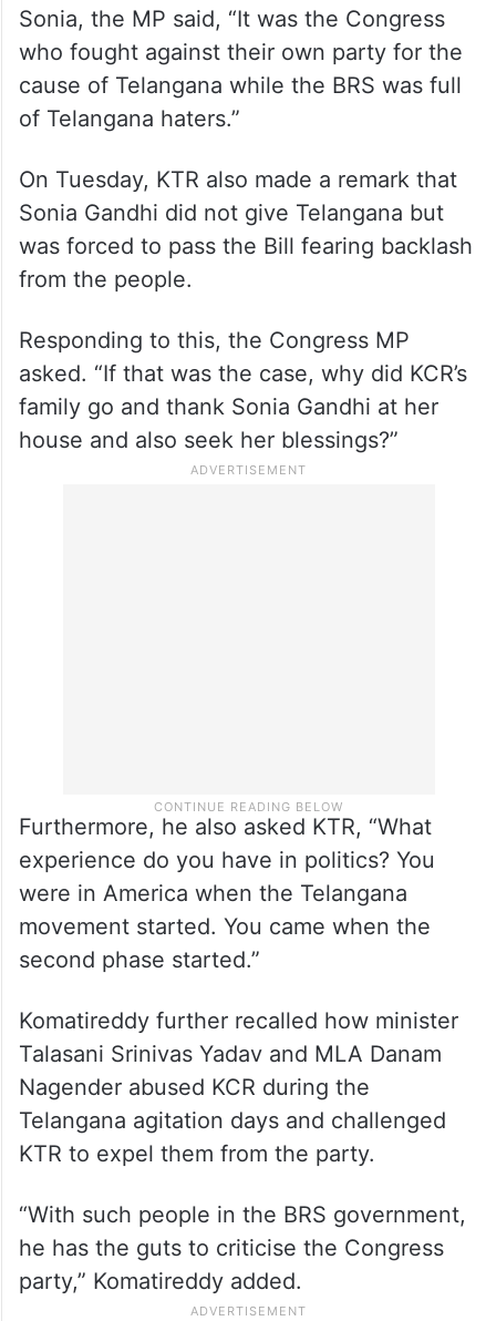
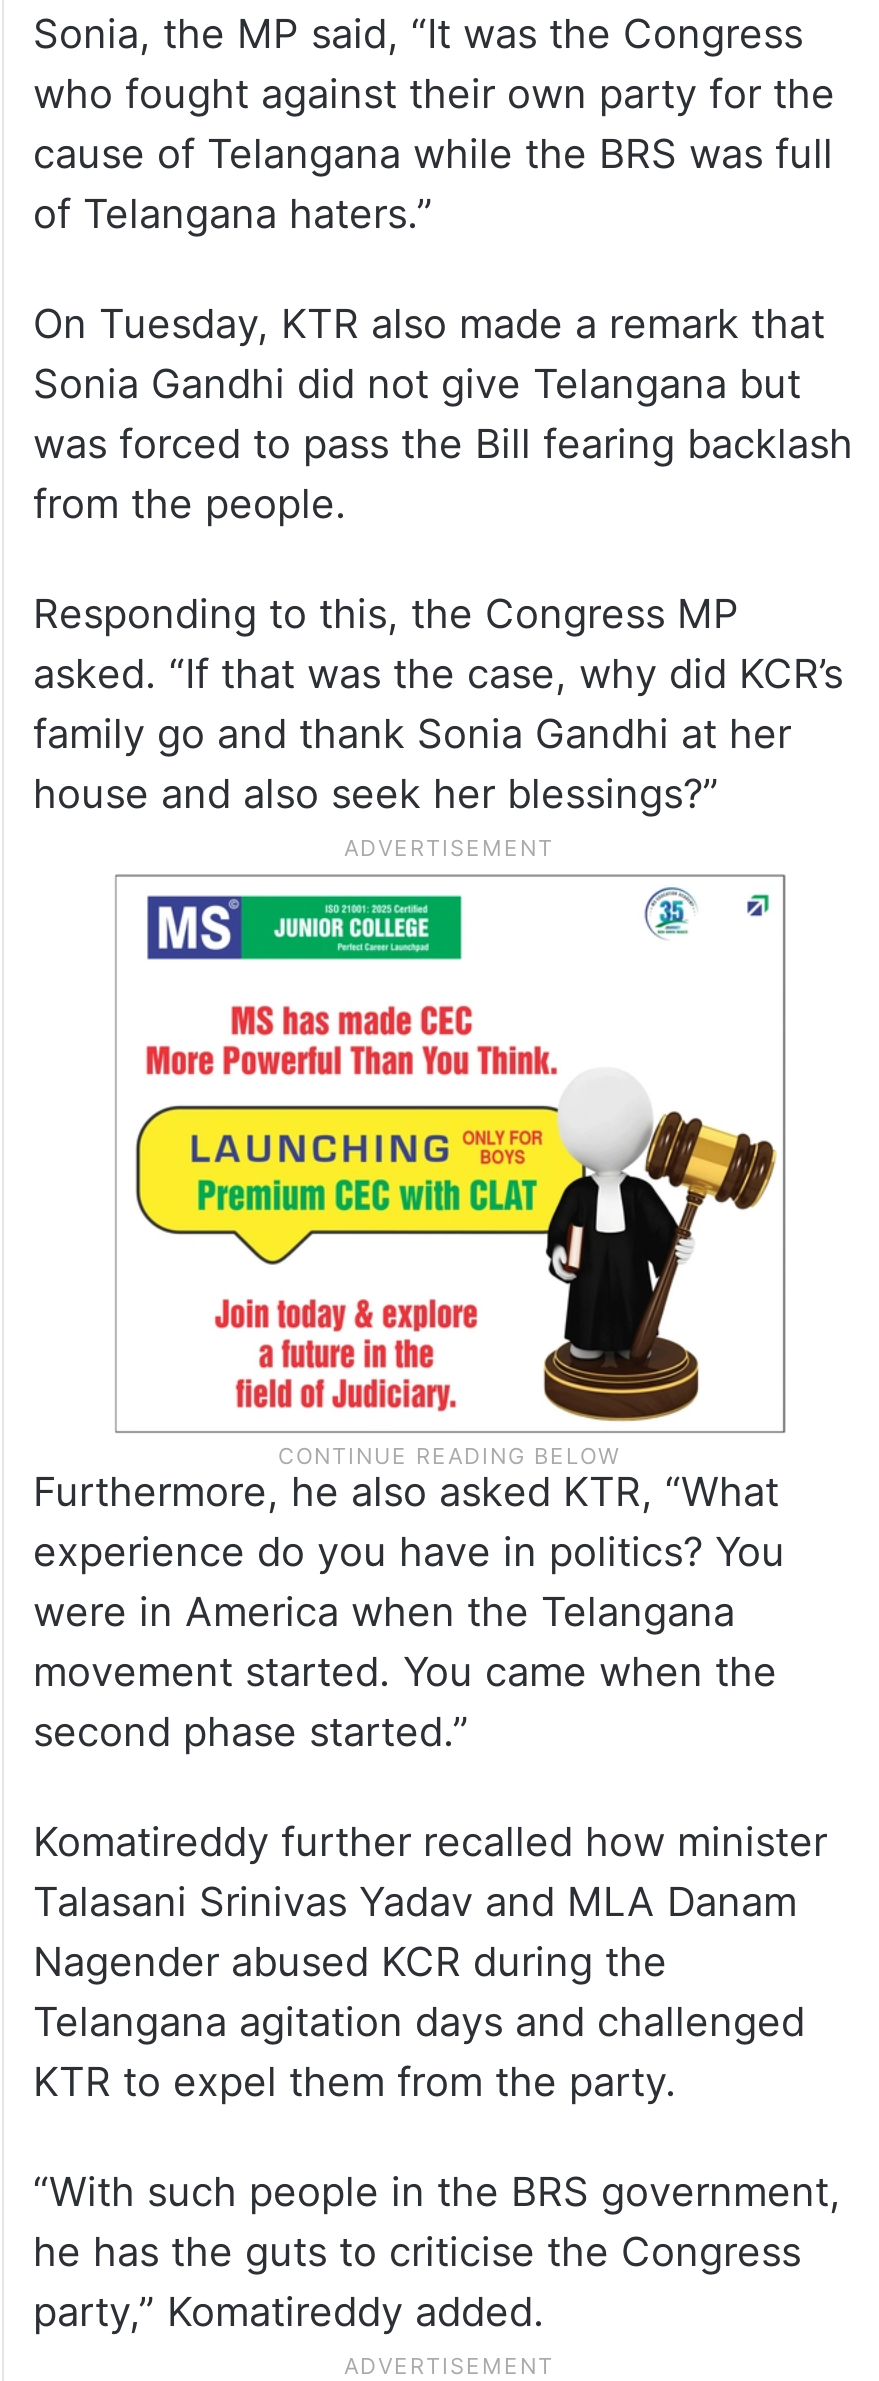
none -> [116,874,786,1434] [image]

